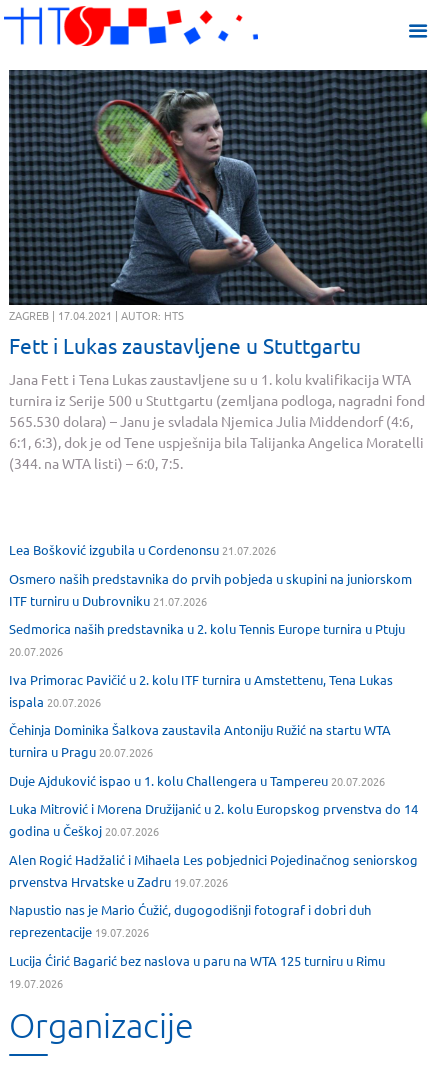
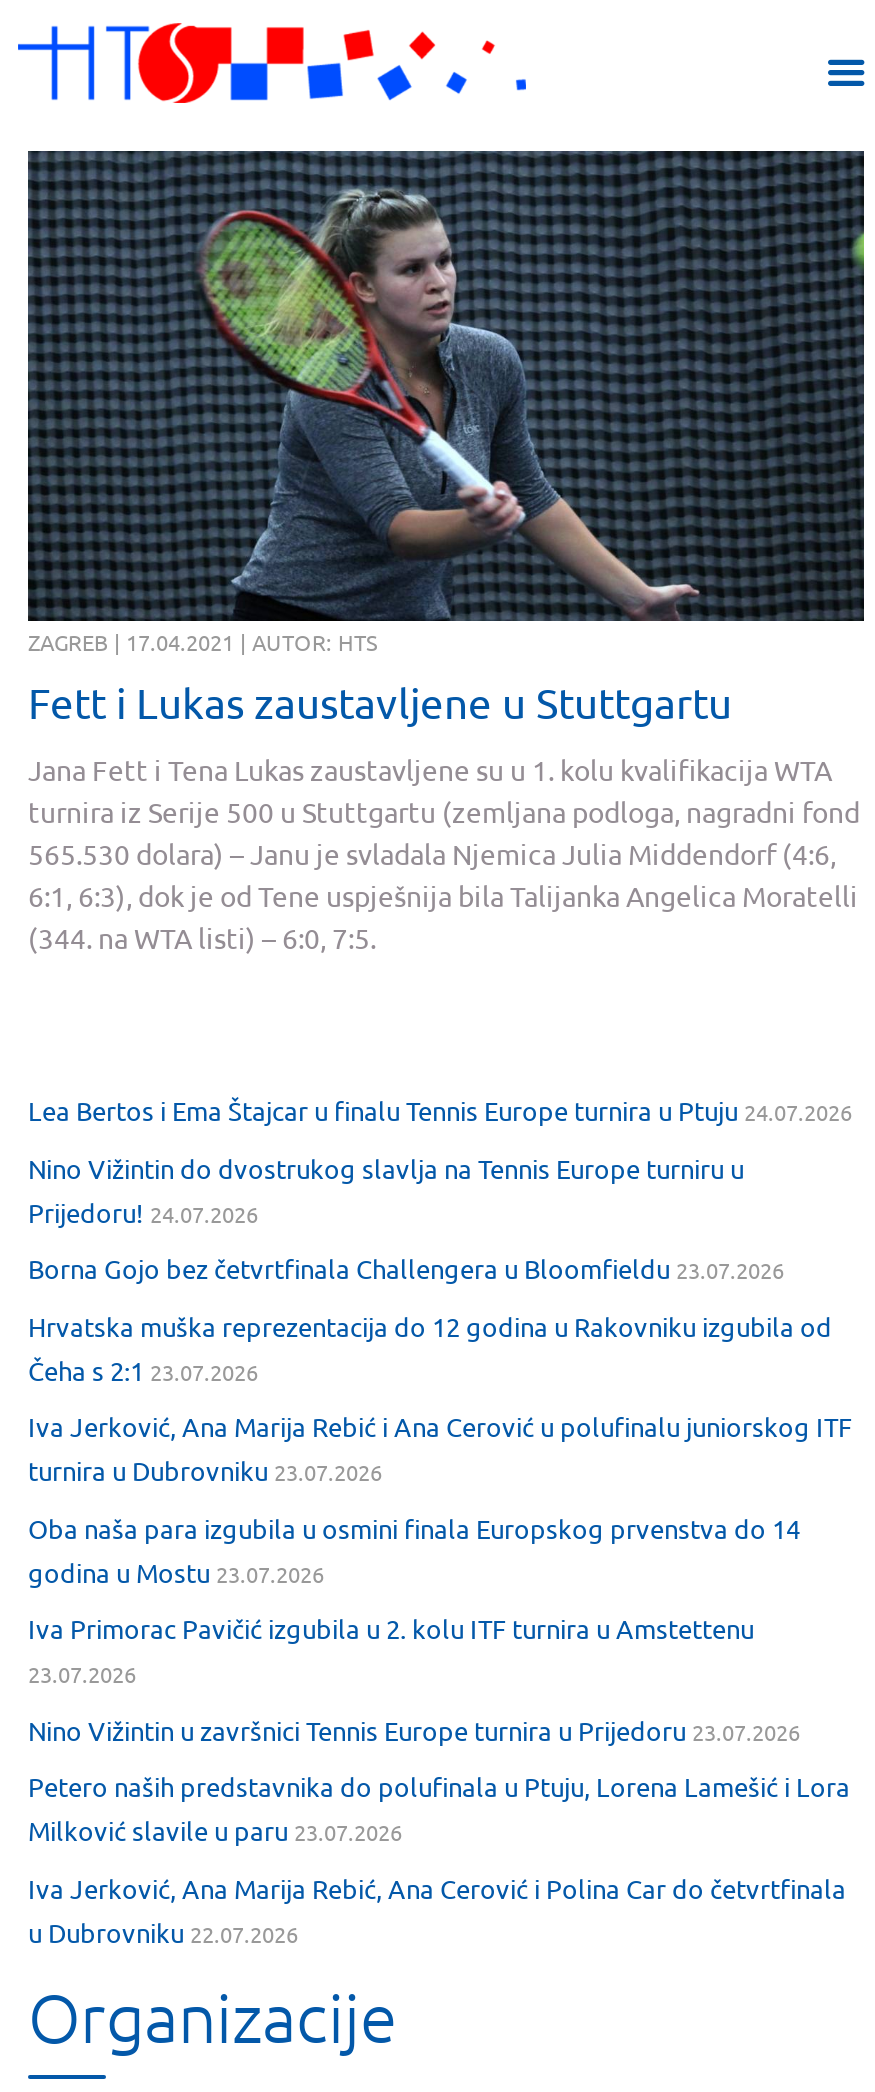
[9,541,276,558] Lea Bošković izgubila u Cordenonsu 21.07.2026 -> [28,1094,852,1128] Lea Bertos i Ema Štajcar u finalu Tennis Europe turnira u Ptuju 24.07.2026
[9,570,412,609] Osmero naših predstavnika do prvih pobjeda u skupini na juniorskom | ITF turniru u Dubrovniku 21.07.2026 -> [28,1151,744,1229] Nino Vižintin do dvostrukog slavlja na Tennis Europe turniru u | Prijedoru! 24.07.2026
[9,620,405,659] Sedmorica naših predstavnika u 2. kolu Tennis Europe turnira u Ptuju | 20.07.2026 -> [28,1252,784,1286] Borna Gojo bez četvrtfinala Challengera u Bloomfieldu 23.07.2026
[9,671,393,710] Iva Primorac Pavičić u 2. kolu ITF turnira u Amstettenu, Tena Lukas | ispala 20.07.2026 -> [28,1309,832,1387] Hrvatska muška reprezentacija do 12 godina u Rakovniku izgubila od | Čeha s 2:1 23.07.2026
[9,721,391,760] Čehinja Dominika Šalkova zaustavila Antoniju Ružić na startu WTA | turnira u Pragu 20.07.2026 -> [28,1410,852,1488] Iva Jerković, Ana Marija Rebić i Ana Cerović u polufinalu juniorskog ITF | turnira u Dubrovniku 23.07.2026
[9,772,385,789] Duje Ajduković ispao u 1. kolu Challengera u Tampereu 20.07.2026 -> [28,1511,800,1589] Oba naša para izgubila u osmini finala Europskog prvenstva do 14 | godina u Mostu 23.07.2026
[9,800,418,839] Luka Mitrović i Morena Družijanić u 2. kolu Europskog prvenstva do 14 | godina u Češkoj 20.07.2026 -> [28,1612,754,1690] Iva Primorac Pavičić izgubila u 2. kolu ITF turnira u Amstettenu | 23.07.2026
[9,851,418,890] Alen Rogić Hadžalić i Mihaela Les pobjednici Pojedinačnog seniorskog | prvenstva Hrvatske u Zadru 19.07.2026 -> [28,1713,800,1747] Nino Vižintin u završnici Tennis Europe turnira u Prijedoru 23.07.2026
[9,901,371,940] Napustio nas je Mario Ćužić, dugogodišnji fotograf i dobri duh | reprezentacije 19.07.2026 -> [28,1770,850,1848] Petero naših predstavnika do polufinala u Ptuju, Lorena Lamešić i Lora | Milković slavile u paru 23.07.2026
[9,952,385,991] Lucija Ćirić Bagarić bez naslova u paru na WTA 125 turniru u Rimu | 19.07.2026 -> [28,1871,846,1949] Iva Jerković, Ana Marija Rebić, Ana Cerović i Polina Car do četvrtfinala | u Dubrovniku 22.07.2026

